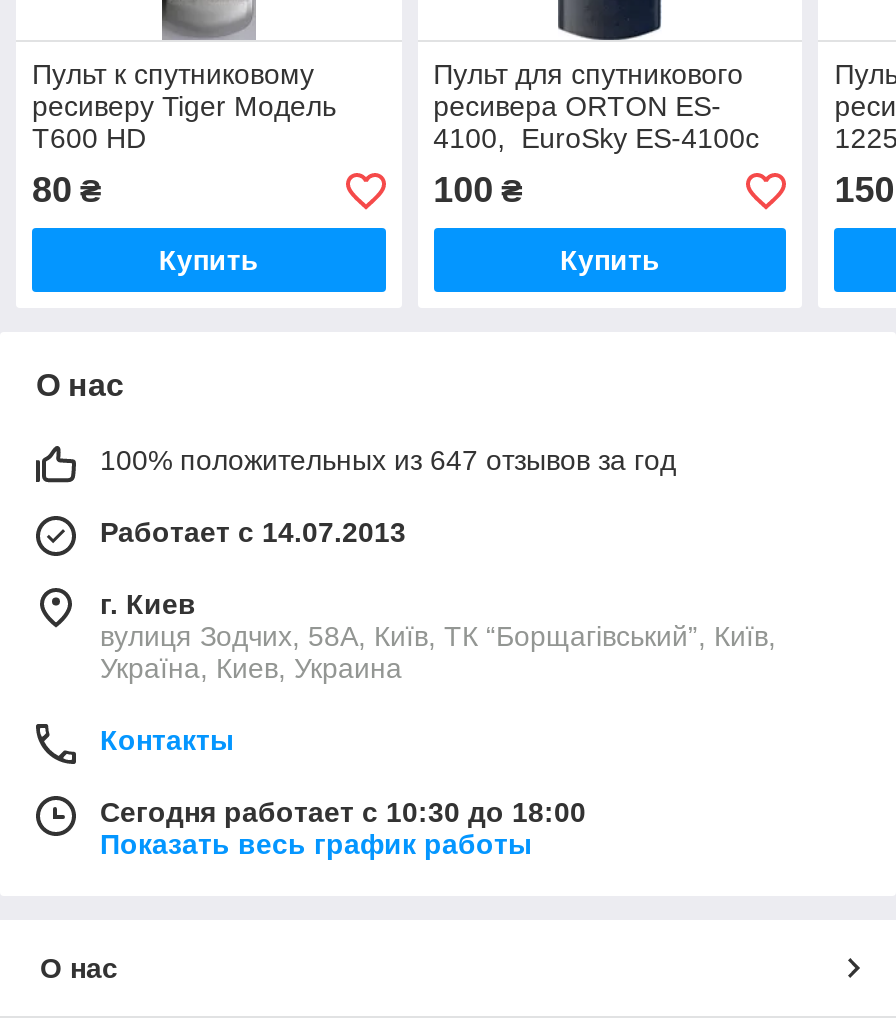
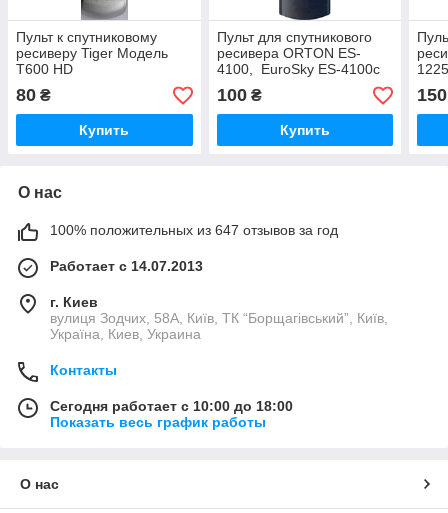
[100,797,586,829] Сегодня работает с 10:30 до 18:00 -> [50,398,293,414] Сегодня работает с 10:00 до 18:00

